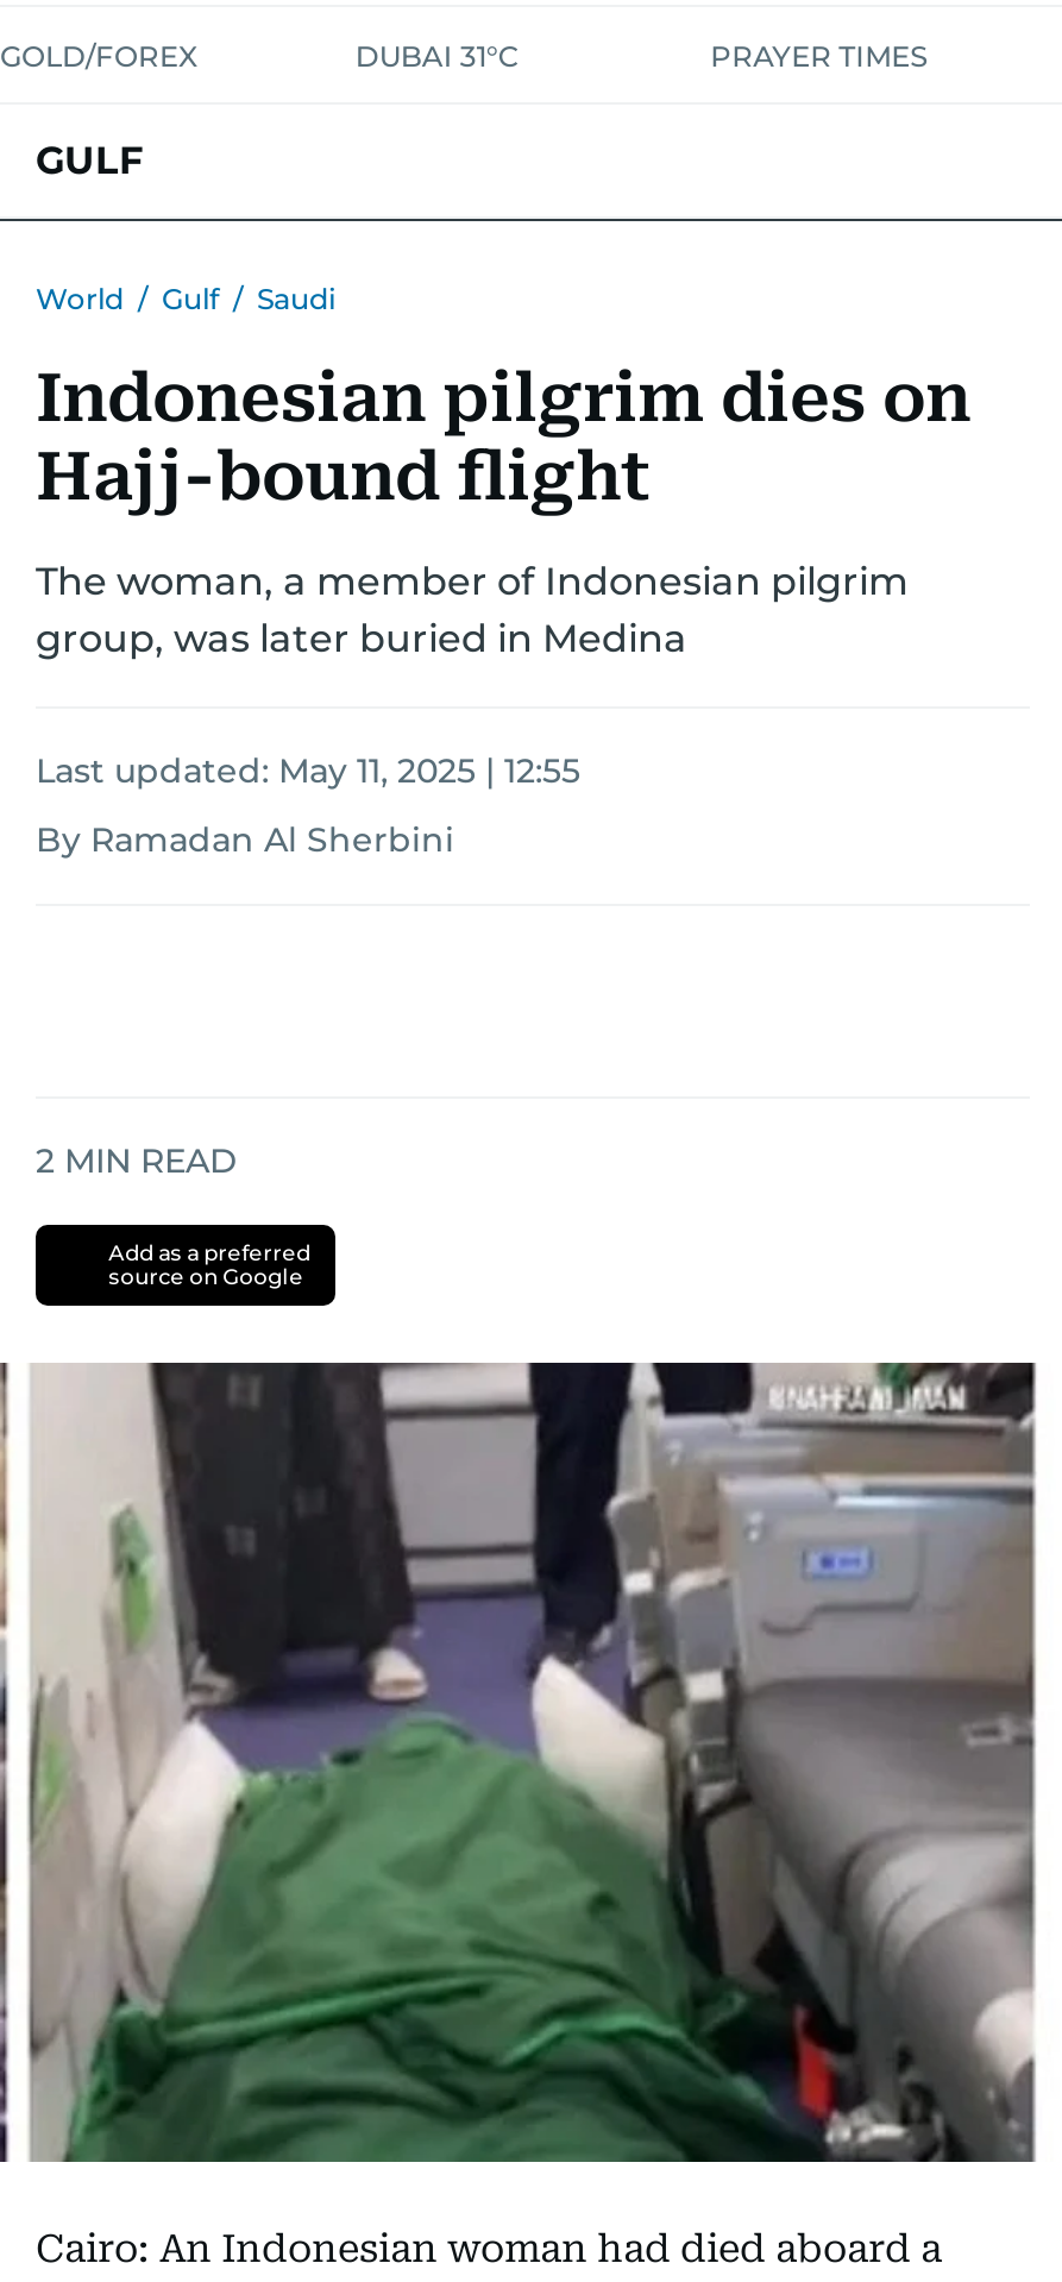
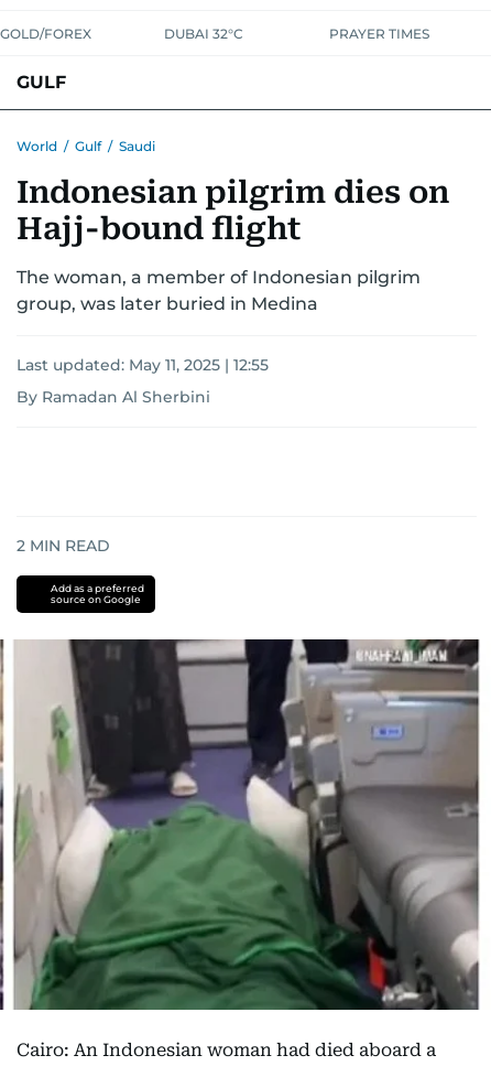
[355,38,519,74] DUBAI 31°C -> [164,25,244,42] DUBAI 32°C

